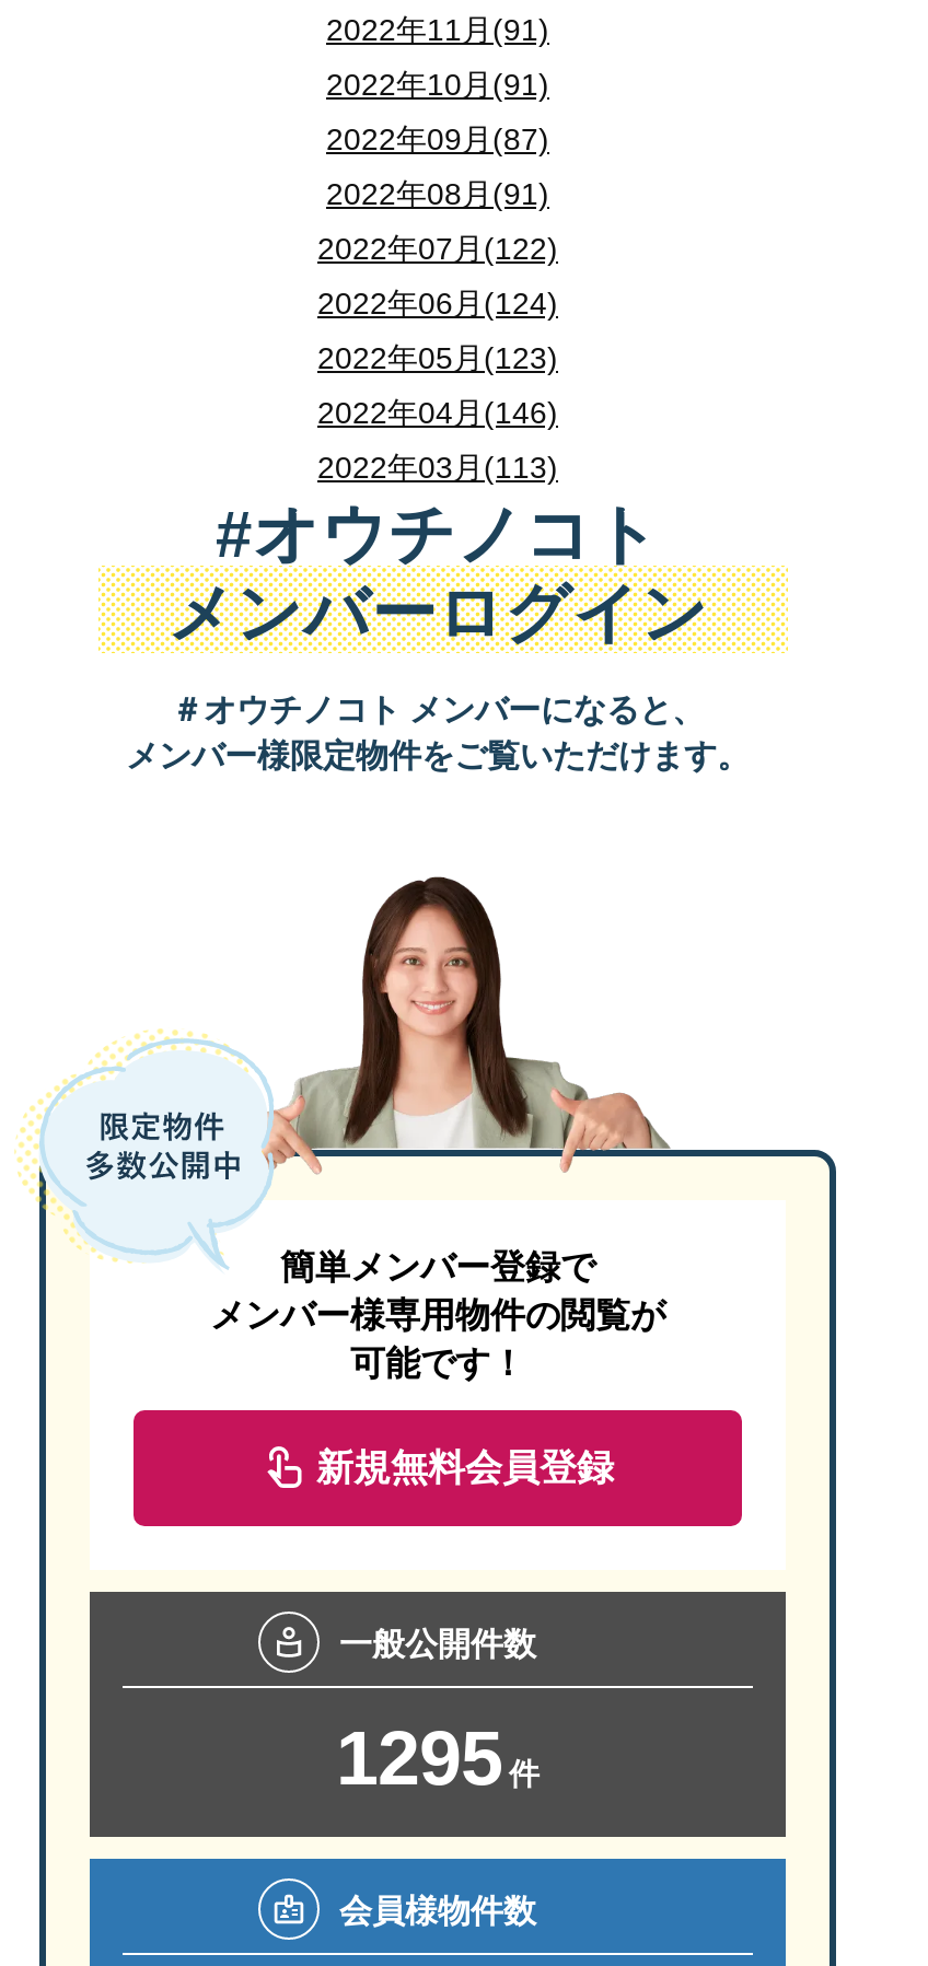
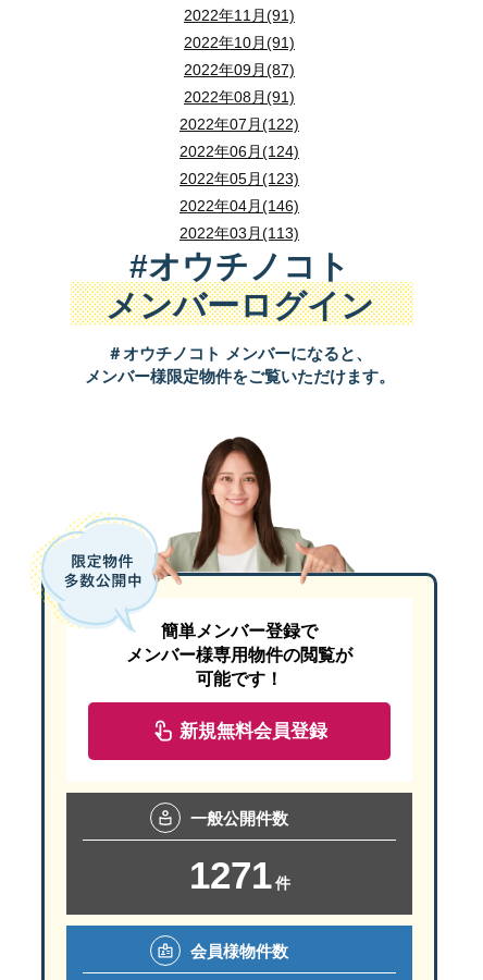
[336,1713,540,1799] 1295 件 -> [189,853,290,896] 1271 件

